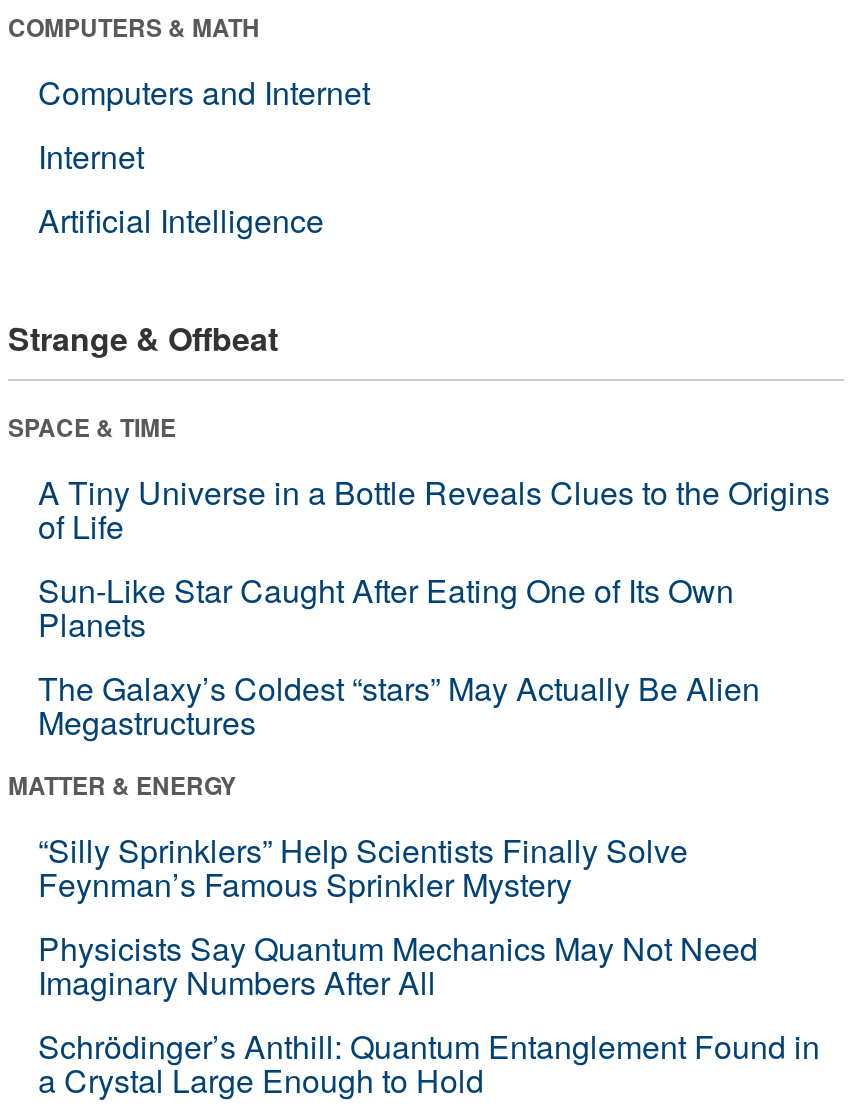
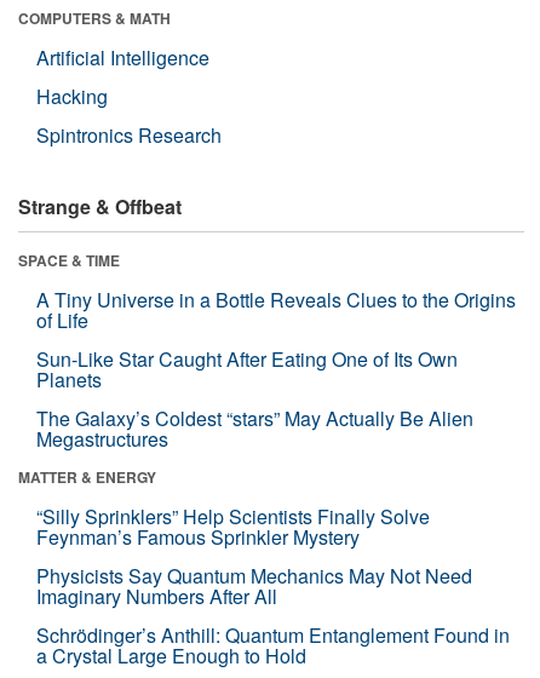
[38,69,370,179] Computers and Internet | Internet -> none
moved [38,197,324,243] -> [36,43,209,71]: Artificial Intelligence
none -> [36,82,222,149] Hacking | Spintronics Research

